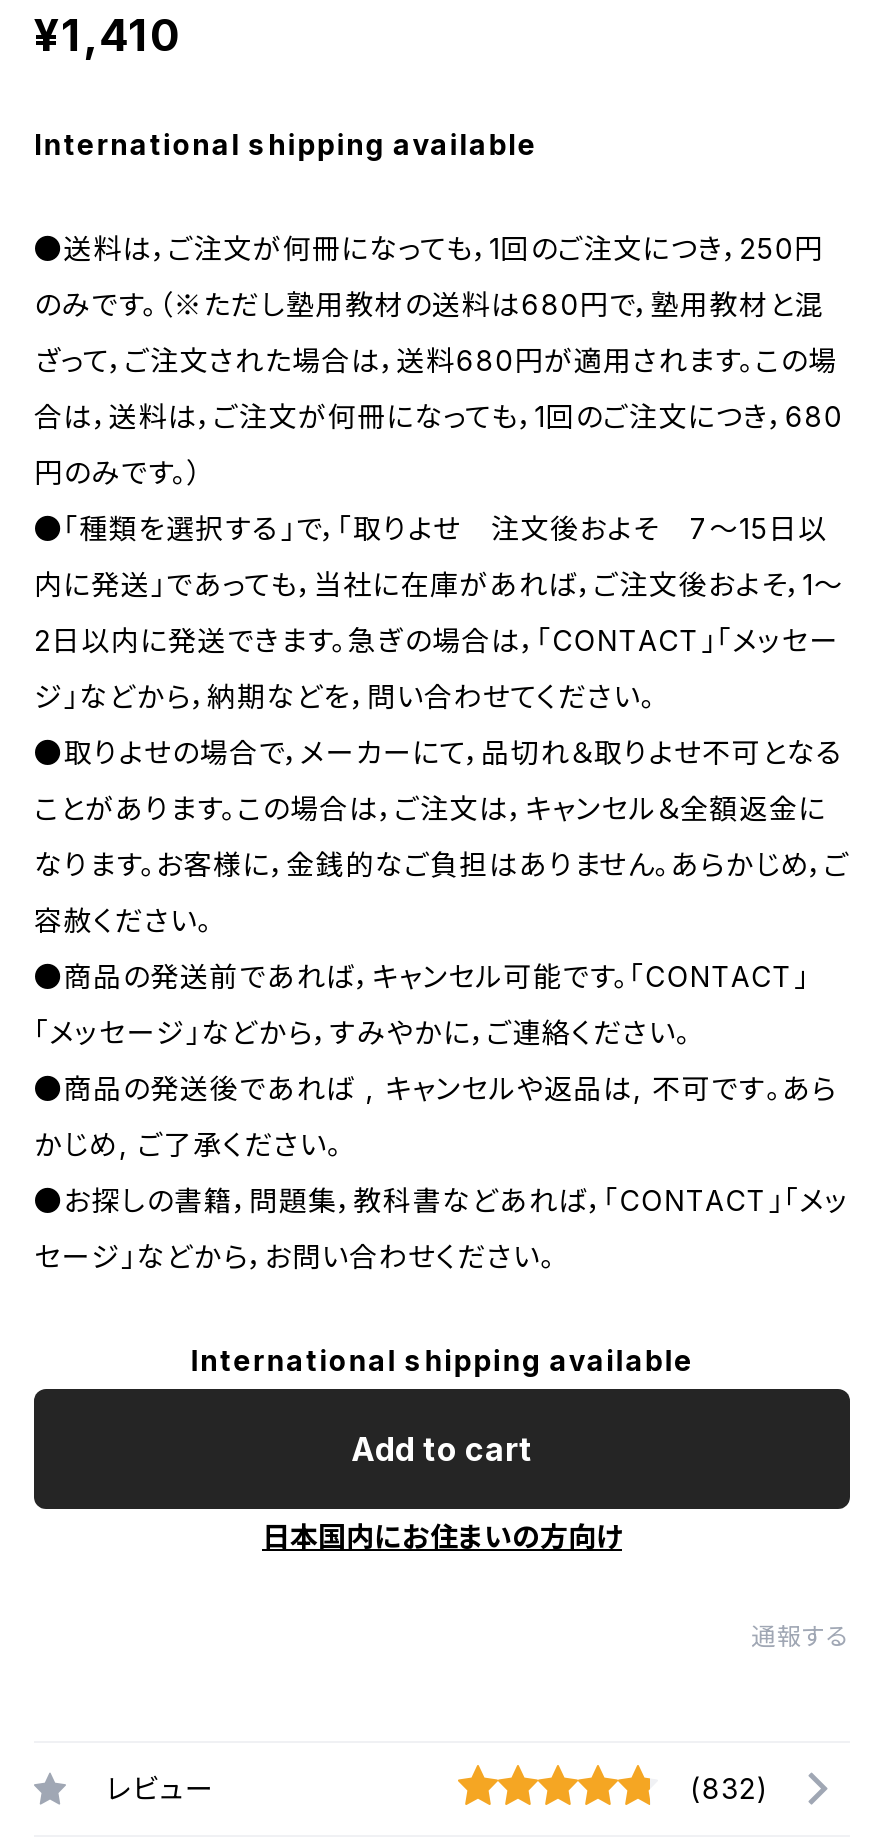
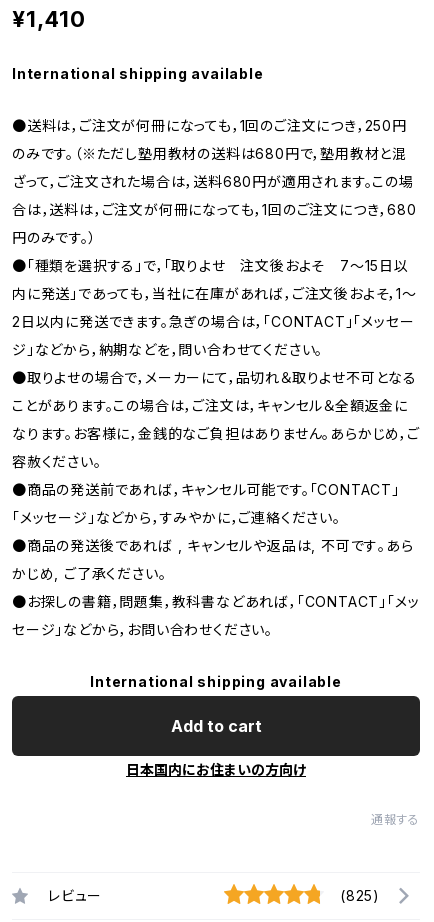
[690,1771,770,1805] (832) -> [340,887,380,904] (825)

